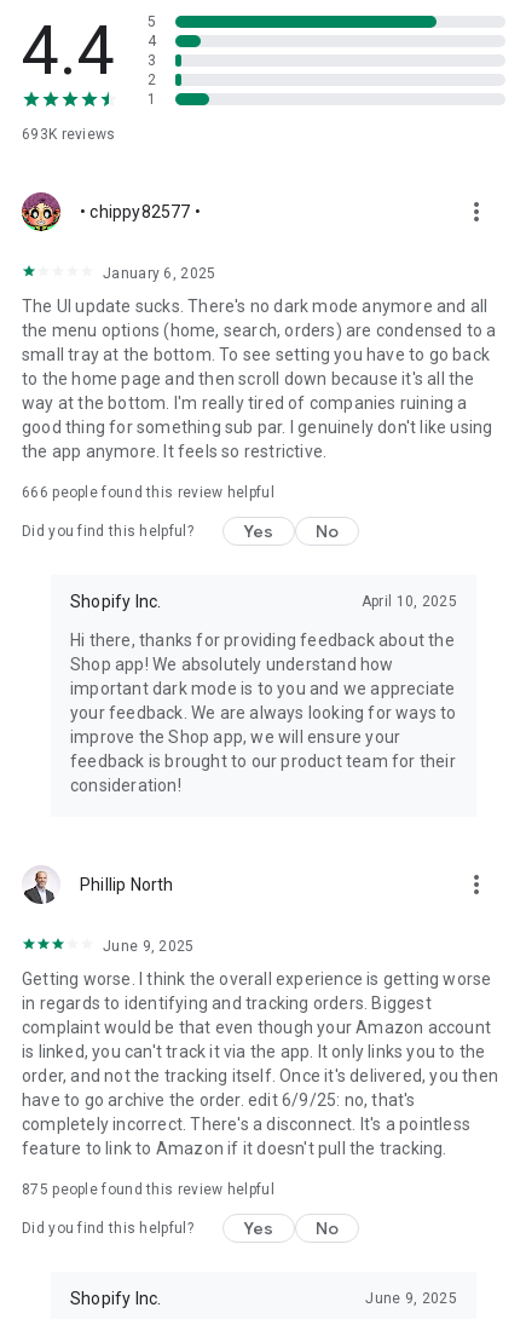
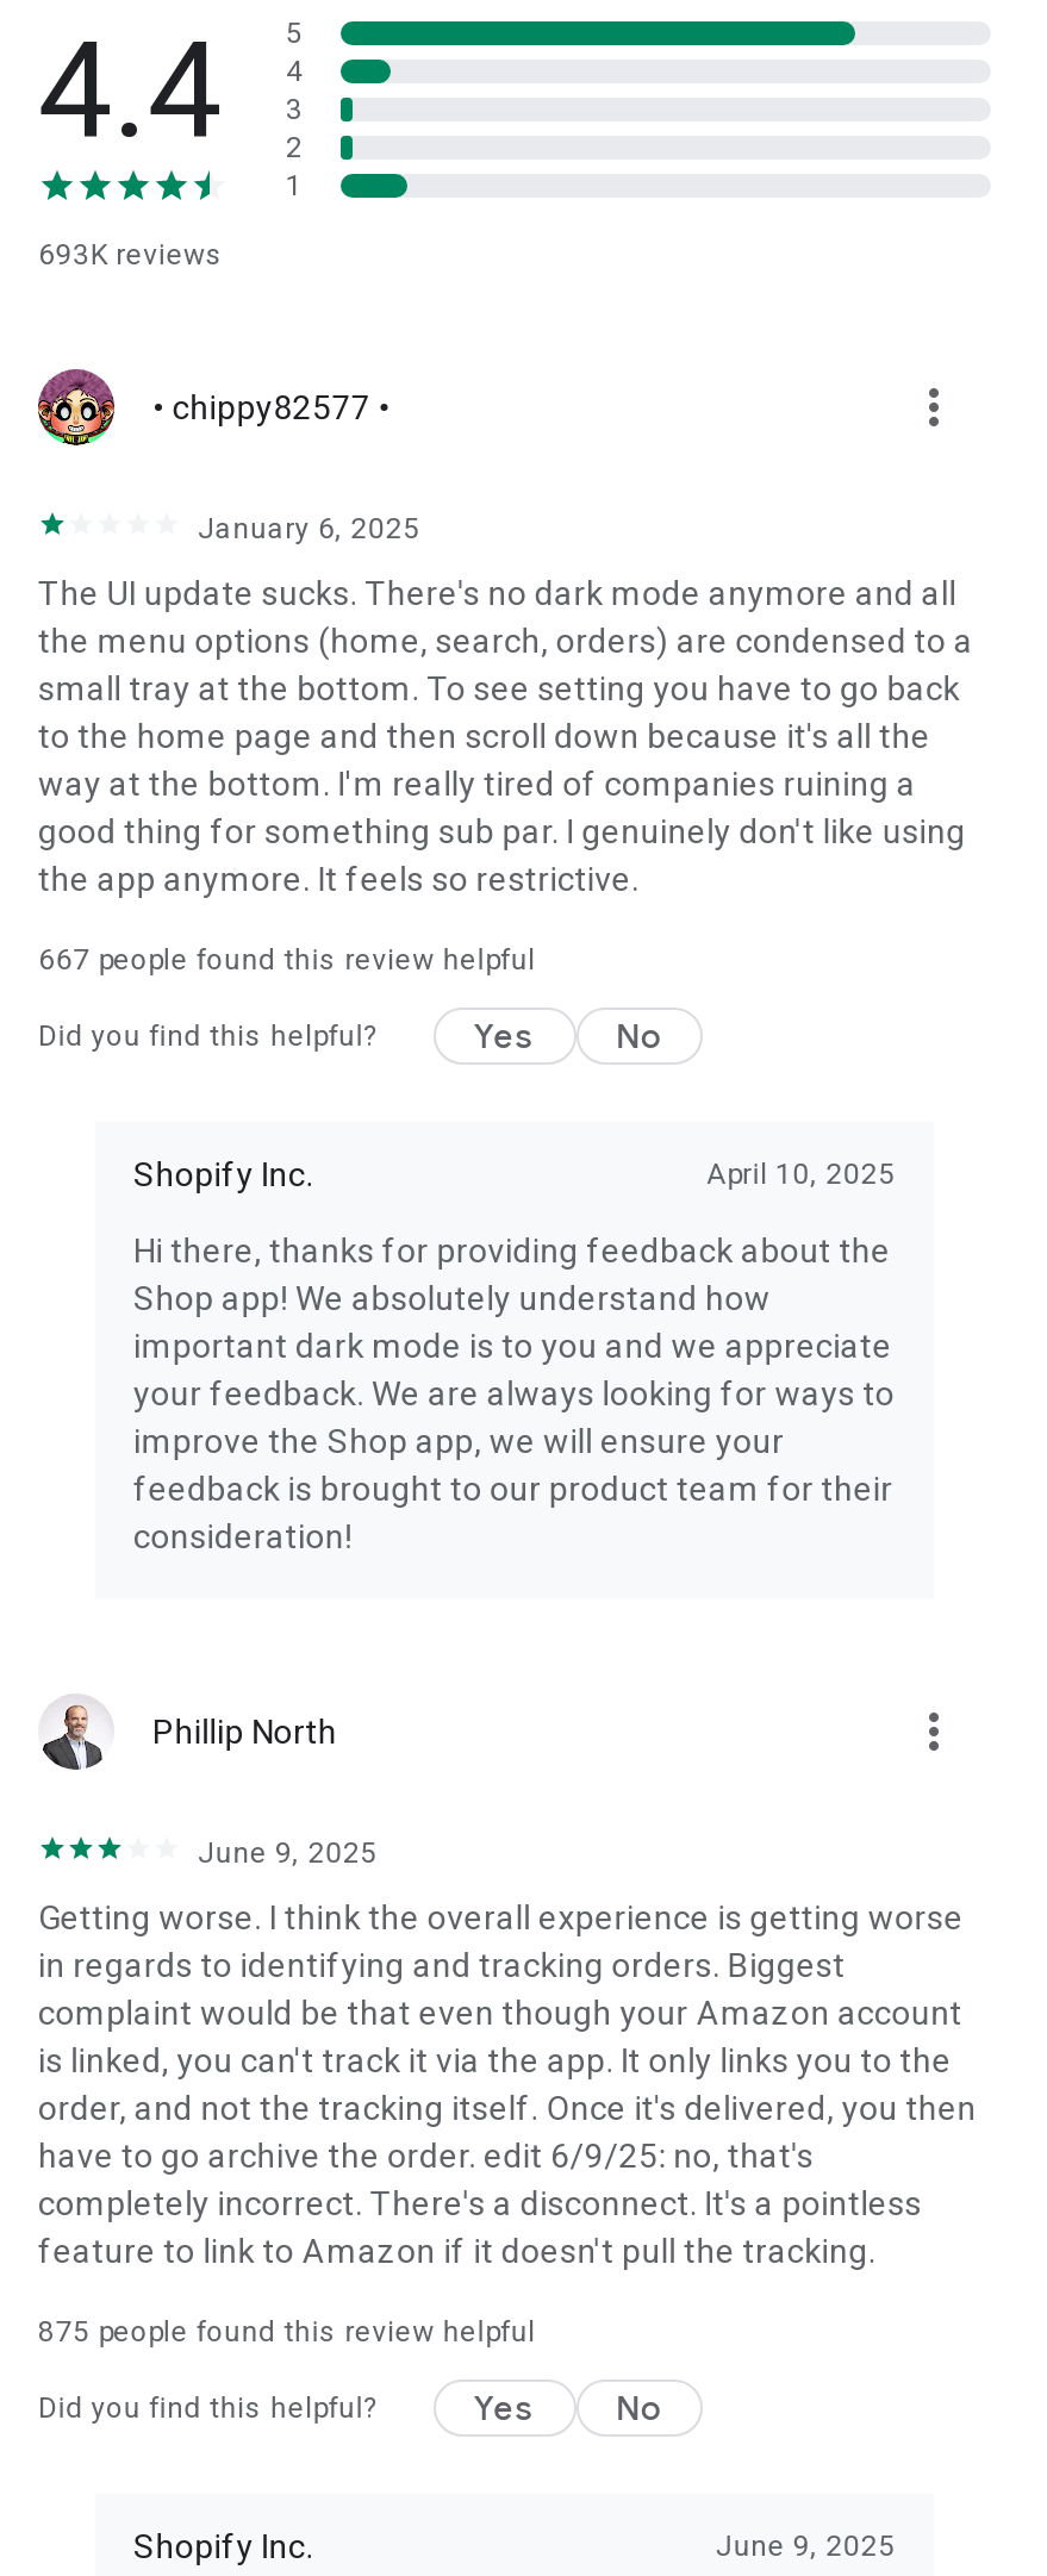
[22,484,274,501] 666 people found this review helpful -> [38,943,536,977] 667 people found this review helpful

